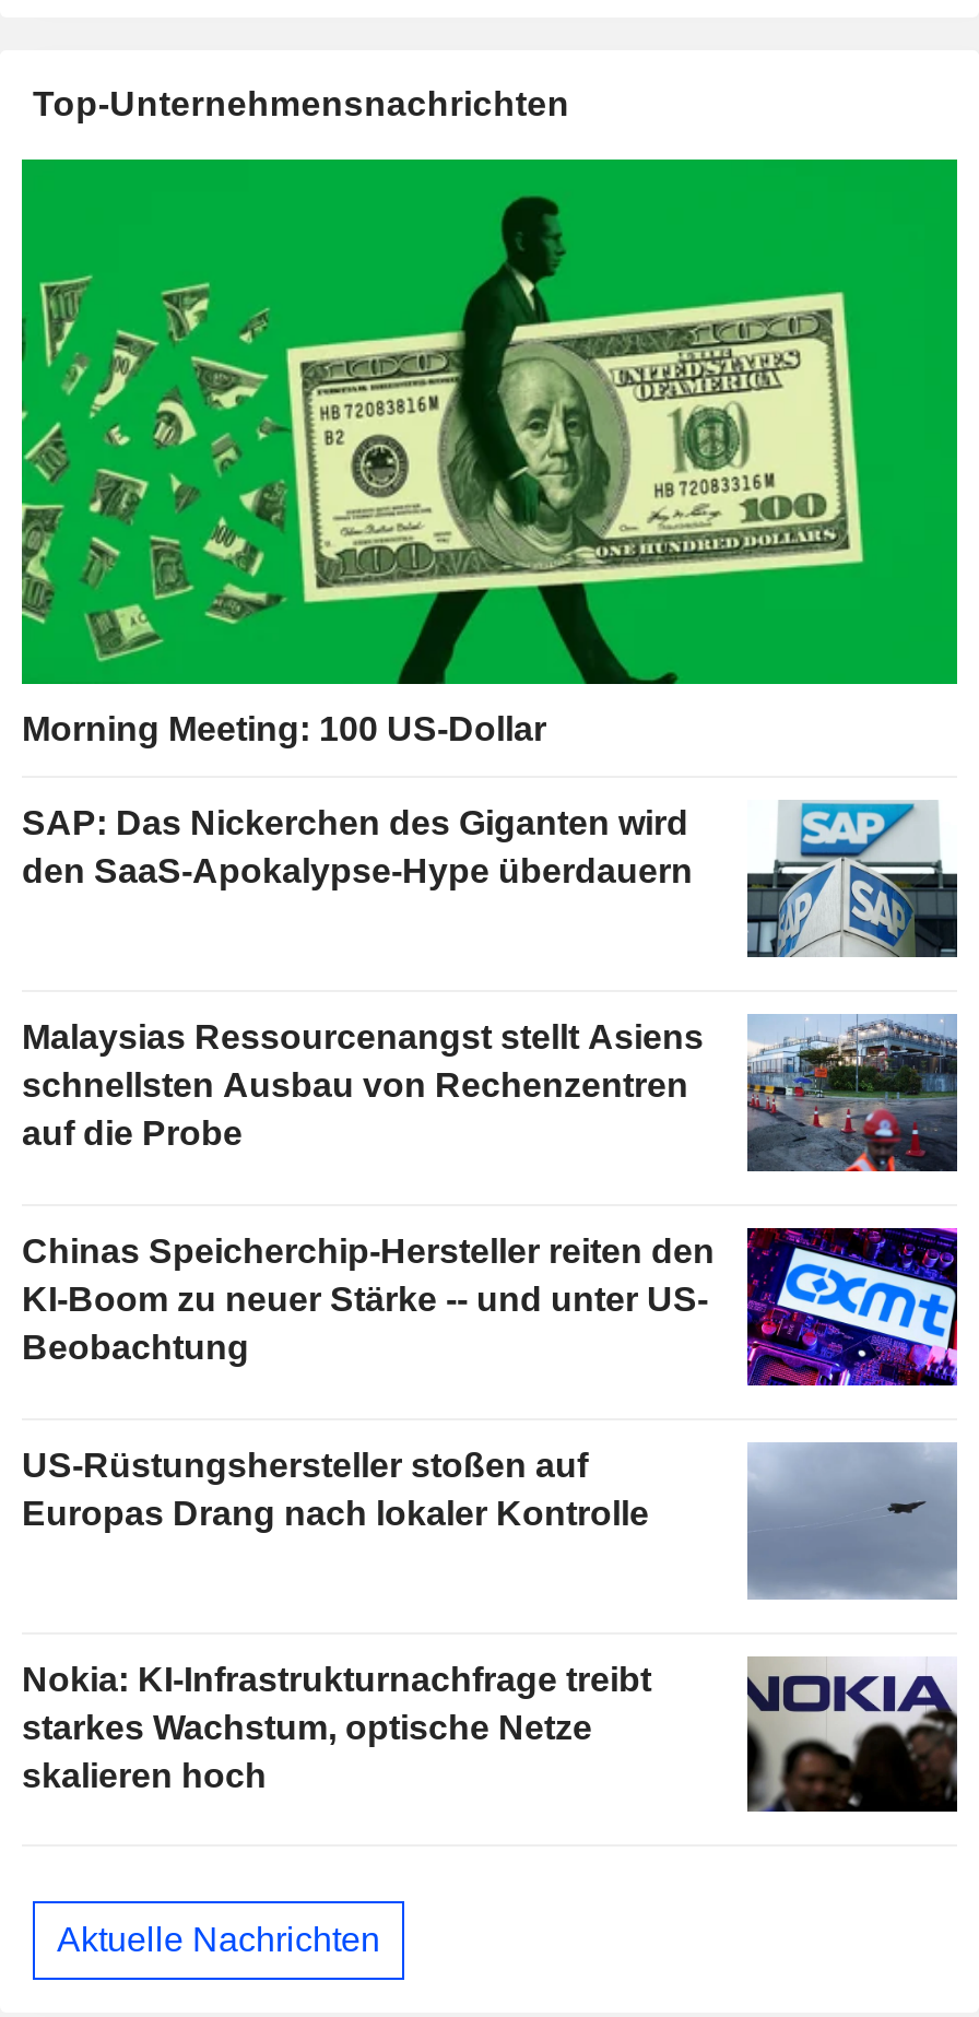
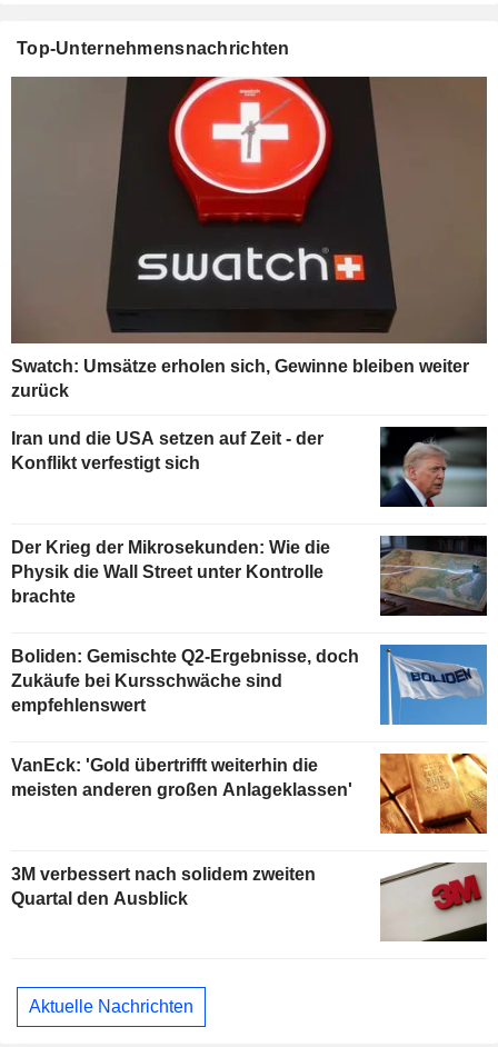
[20,157,959,748] [image] | Morning Meeting: 100 US-Dollar -> [10,76,488,401] [image] | Swatch: Umsätze erholen sich, Gewinne bleiben weiter | zurück
[22,805,693,890] SAP: Das Nickerchen des Giganten wird | den SaaS-Apokalypse-Hype überdauern -> [11,429,323,473] Iran und die USA setzen auf Zeit - der | Konflikt verfestigt sich
[747,800,957,959] [image] -> [379,426,488,508] [image]
[22,1019,704,1152] Malaysias Ressourcenangst stellt Asiens | schnellsten Ausbau von Rechenzentren | auf die Probe -> [11,538,330,606] Der Krieg der Mikrosekunden: Wie die | Physik die Wall Street unter Kontrolle | brachte
[747,1014,959,1173] [image] -> [380,535,487,617] [image]
[22,1226,959,1388] [image] | Chinas Speicherchip-Hersteller reiten den | KI-Boom zu neuer Stärke -- und unter US- | Beobachtung -> [11,644,488,726] [image] | Boliden: Gemischte Q2-Ergebnisse, doch | Zukäufe bei Kursschwäche sind | empfehlenswert
[22,1446,649,1531] US-Rüstungshersteller stoßen auf | Europas Drang nach lokaler Kontrolle -> [11,756,352,799] VanEck: 'Gold übertrifft weiterhin die | meisten anderen großen Anlageklassen'
[745,1442,959,1600] [image] -> [379,752,488,835] [image]
[22,1660,651,1793] Nokia: KI-Infrastrukturnachfrage treibt | starkes Wachstum, optische Netze | skalieren hoch -> [11,864,316,908] 3M verbessert nach solidem zweiten | Quartal den Ausblick
[745,1656,957,1812] [image] -> [380,861,486,941] [image]

